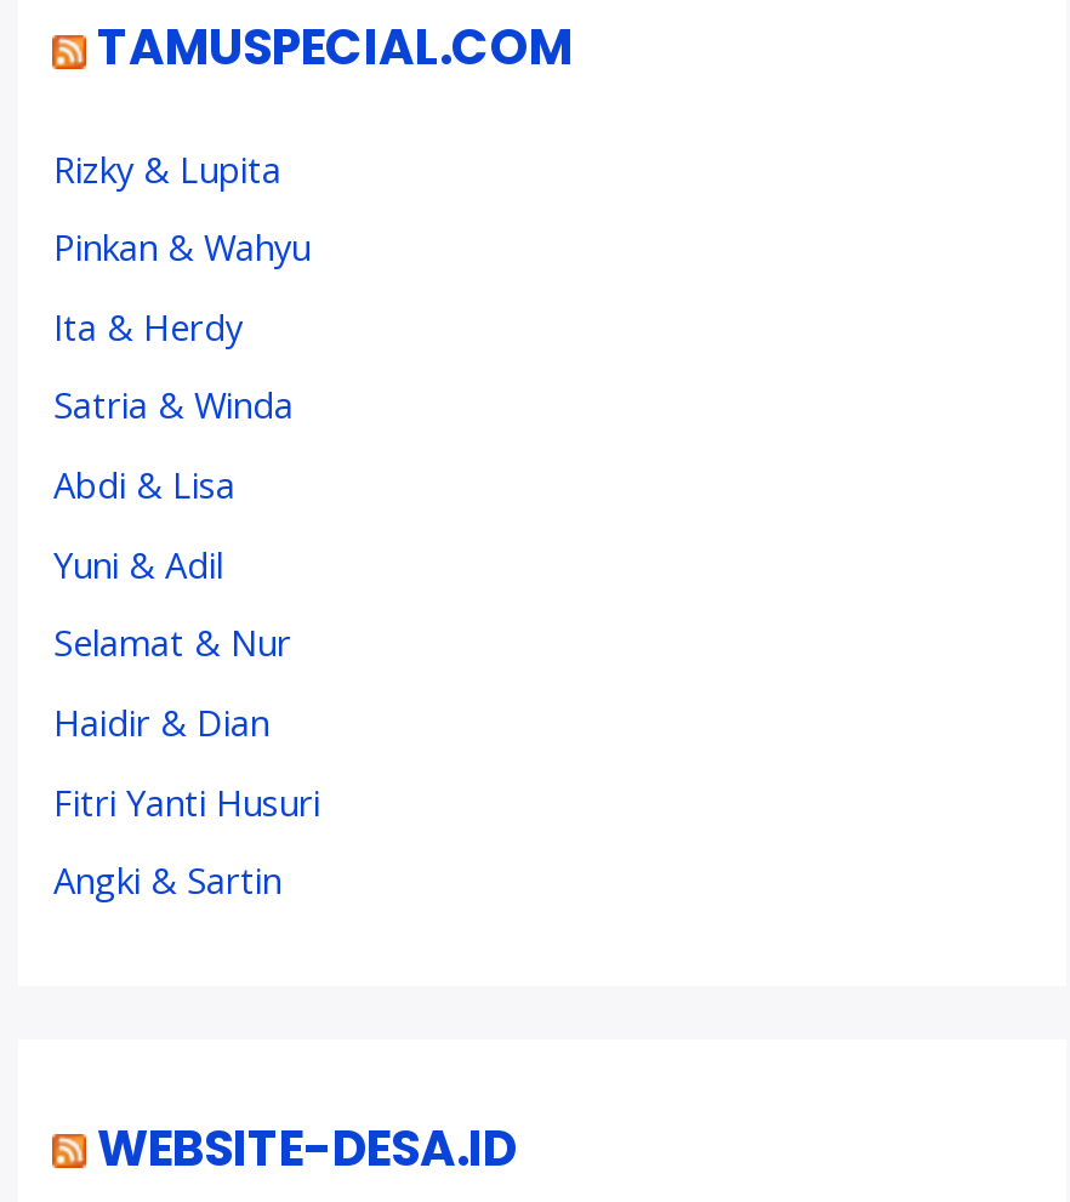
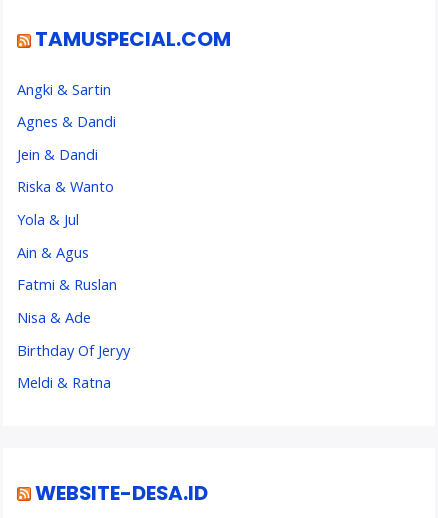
[53,143,320,825] Rizky & Lupita | Pinkan & Wahyu | Ita & Herdy | Satria & Winda | Abdi & Lisa | Yuni & Adil | Selamat & Nur | Haidir & Dian | Fitri Yanti Husuri -> none
moved [53,856,281,904] -> [17,78,111,98]: Angki & Sartin
none -> [17,111,130,392] Agnes & Dandi | Jein & Dandi | Riska & Wanto | Yola & Jul | Ain & Agus | Fatmi & Ruslan | Nisa & Ade | Birthday Of Jeryy | Meldi & Ratna

